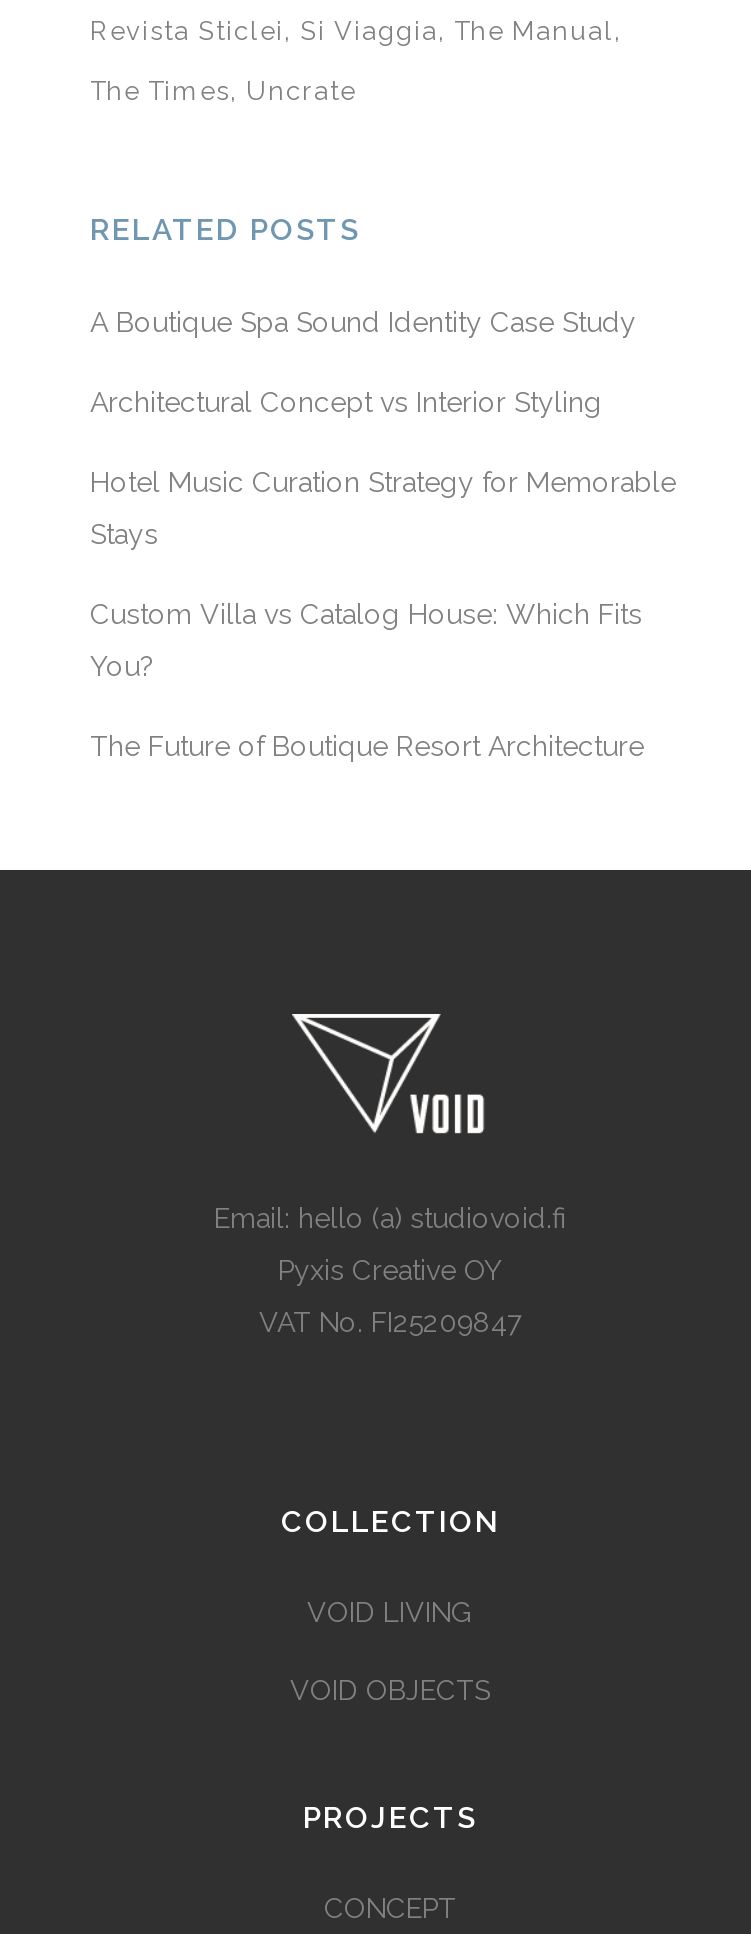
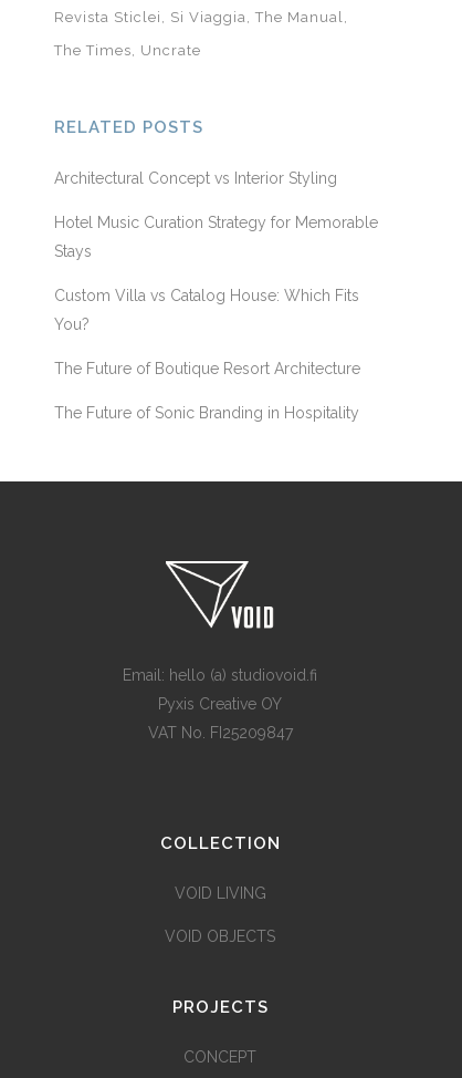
[90,306,636,338] A Boutique Spa Sound Identity Case Study -> none
moved [90,386,676,762] -> [54,169,378,377]: Architectural Concept vs Interior Styling | Hotel Music Curation Strategy for Memorable | Stays | Custom Villa vs Catalog House: Which Fits | You? | The Future of Boutique Resort Architecture
none -> [54,404,359,422] The Future of Sonic Branding in Hospitality

